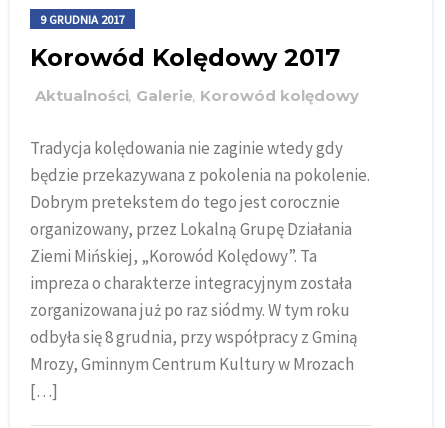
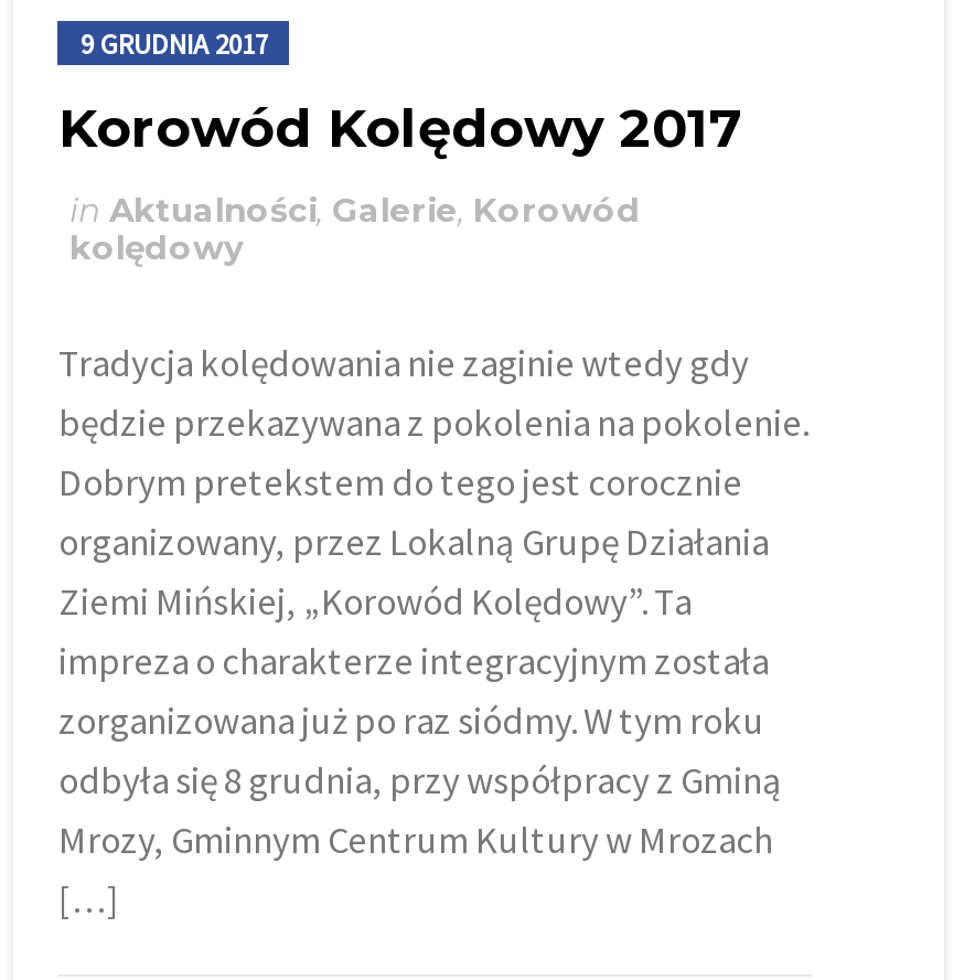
[35,87,359,105] Aktualności, Galerie, Korowód kolędowy -> [69,190,641,268] in Aktualności, Galerie, Korowód | kolędowy

